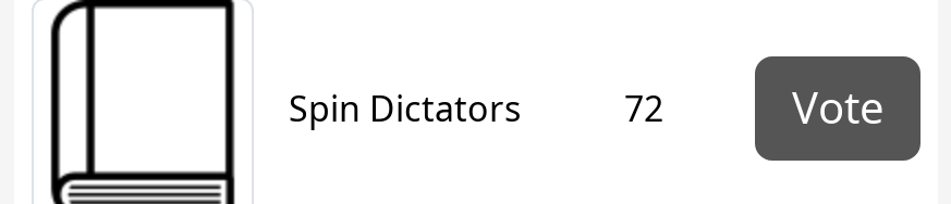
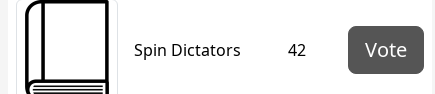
[624,84,663,132] 72 -> [288,39,306,61] 42

